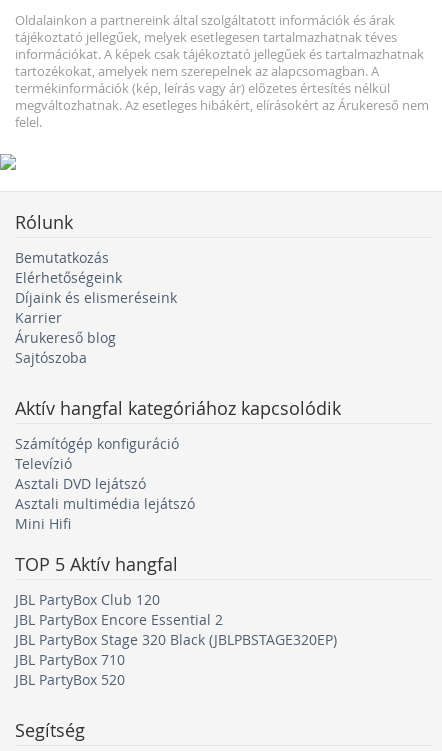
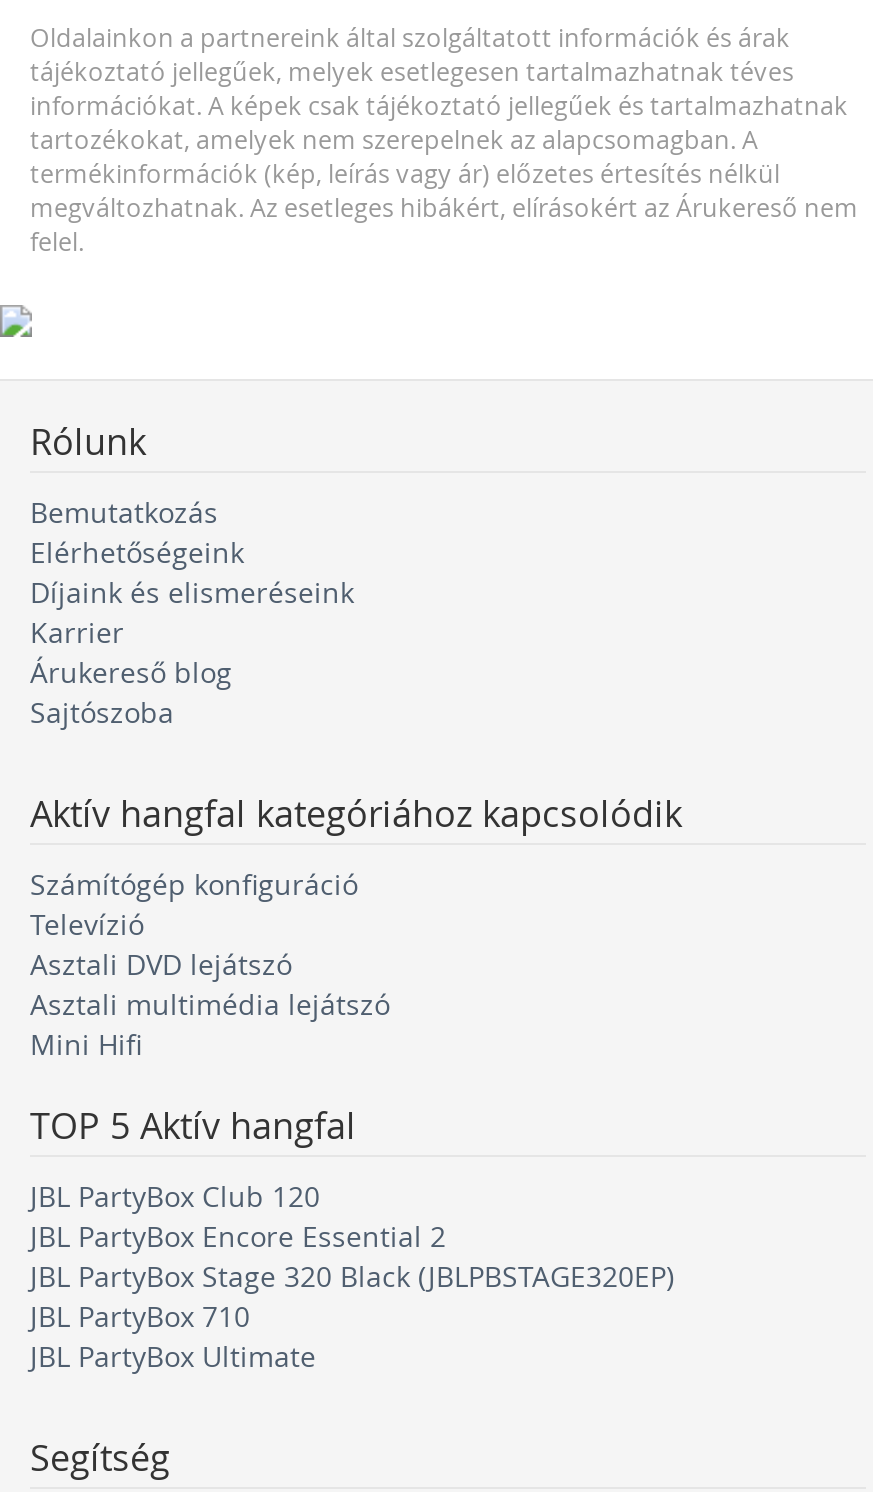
[15,669,125,688] JBL PartyBox 520 -> [30,1336,316,1374] JBL PartyBox Ultimate

